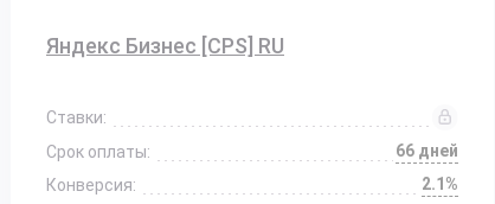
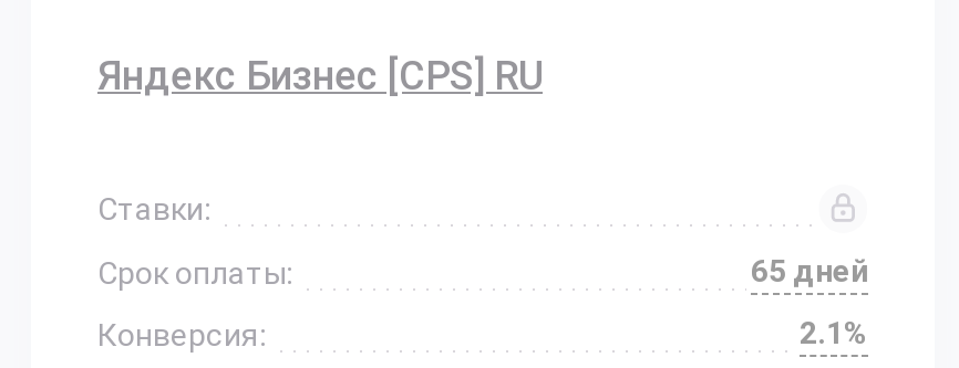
[396,141,458,160] 66 дней -> [751,253,868,288] 65 дней

